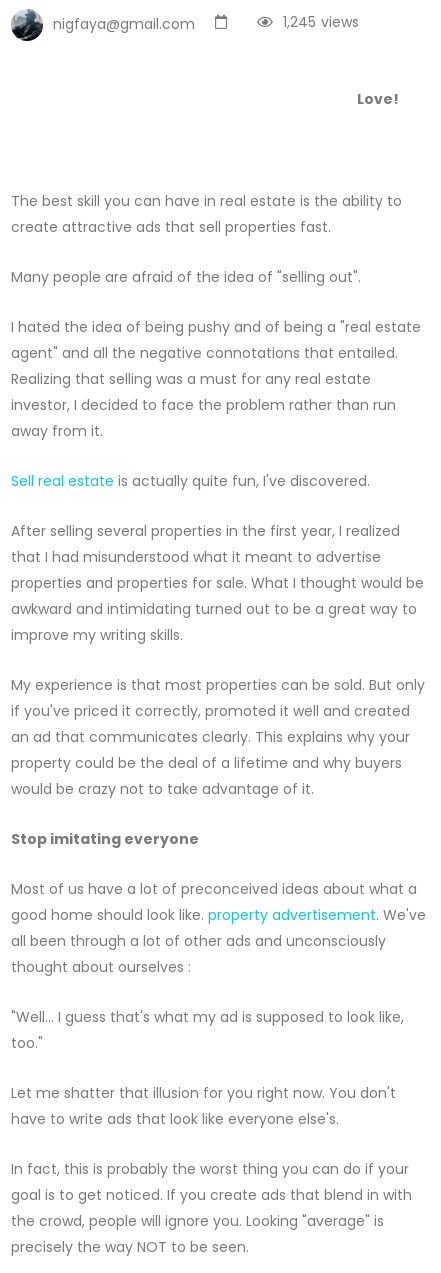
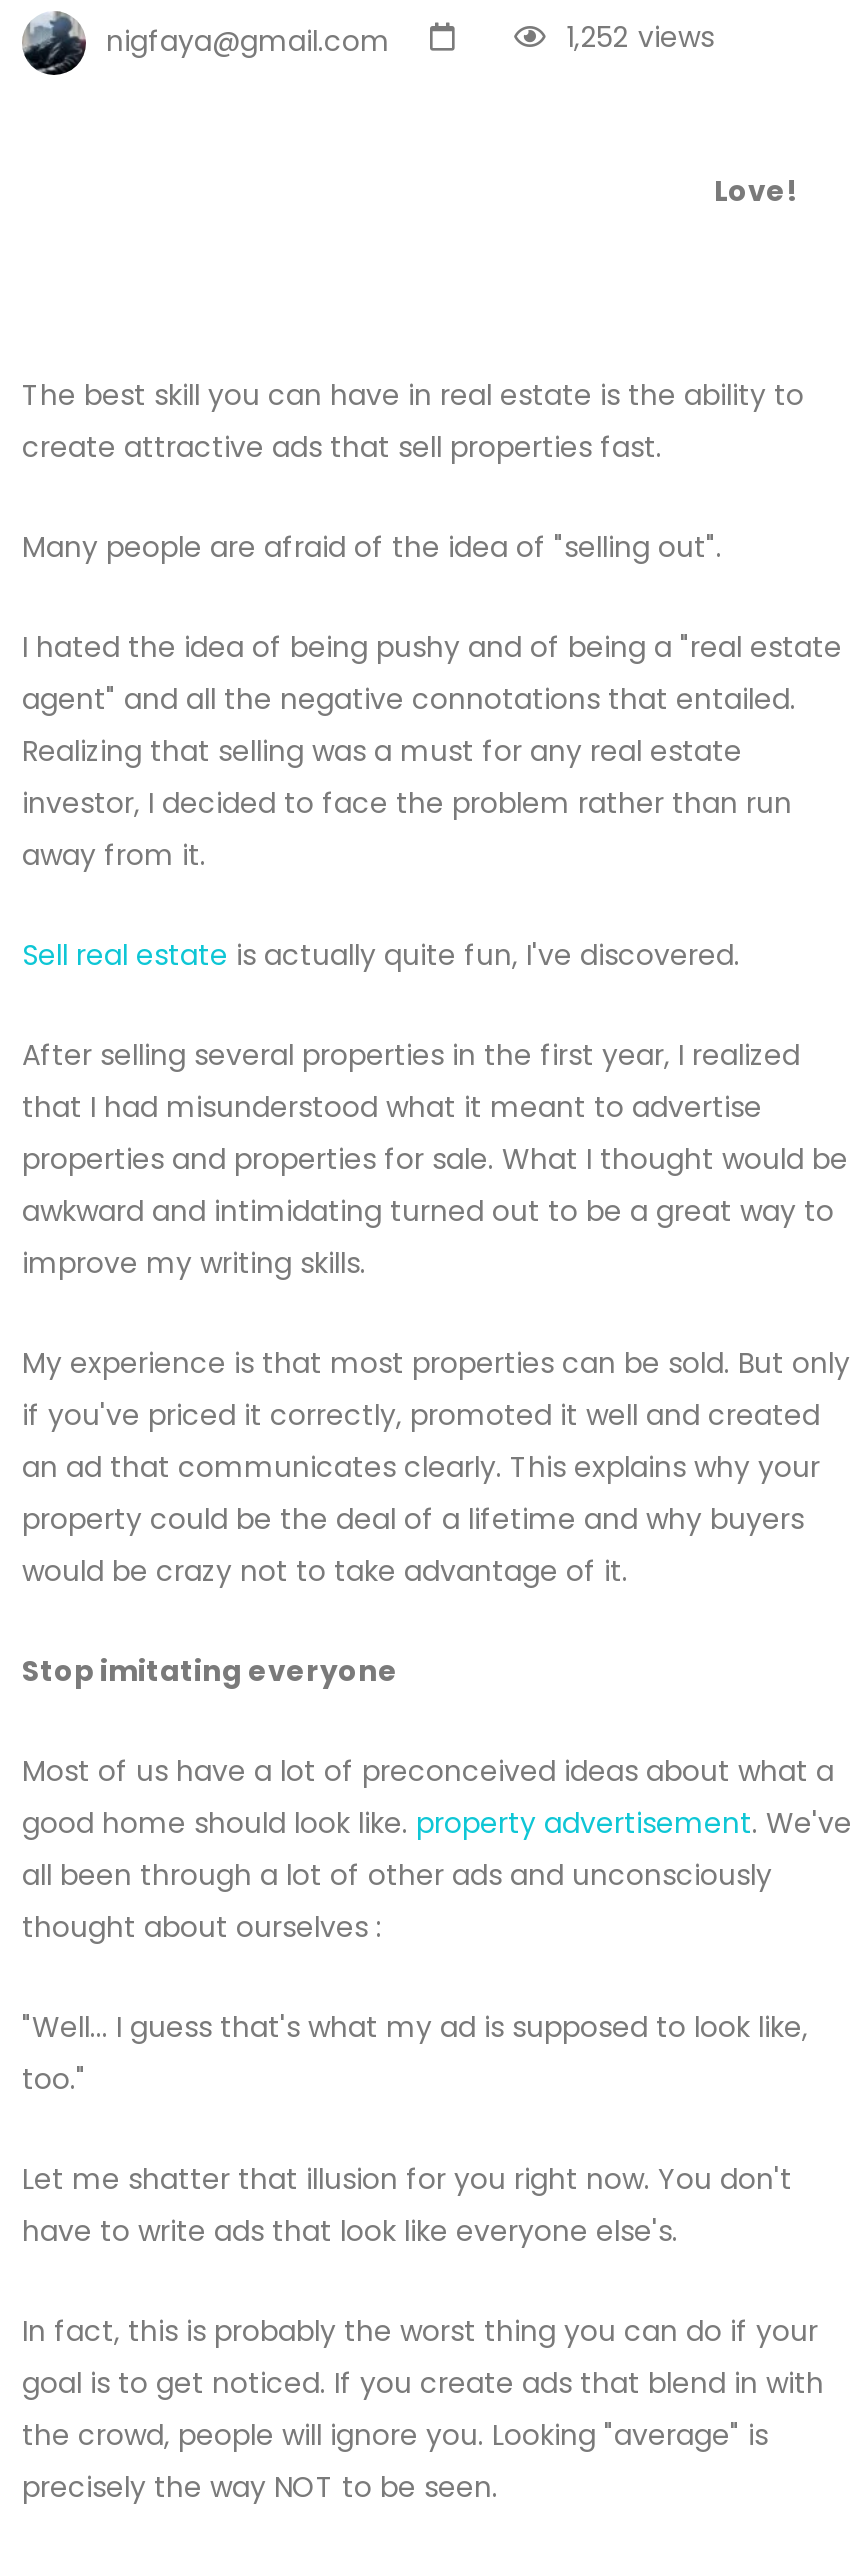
[283,12,359,32] 1,245 views -> [566,17,714,57] 1,252 views

